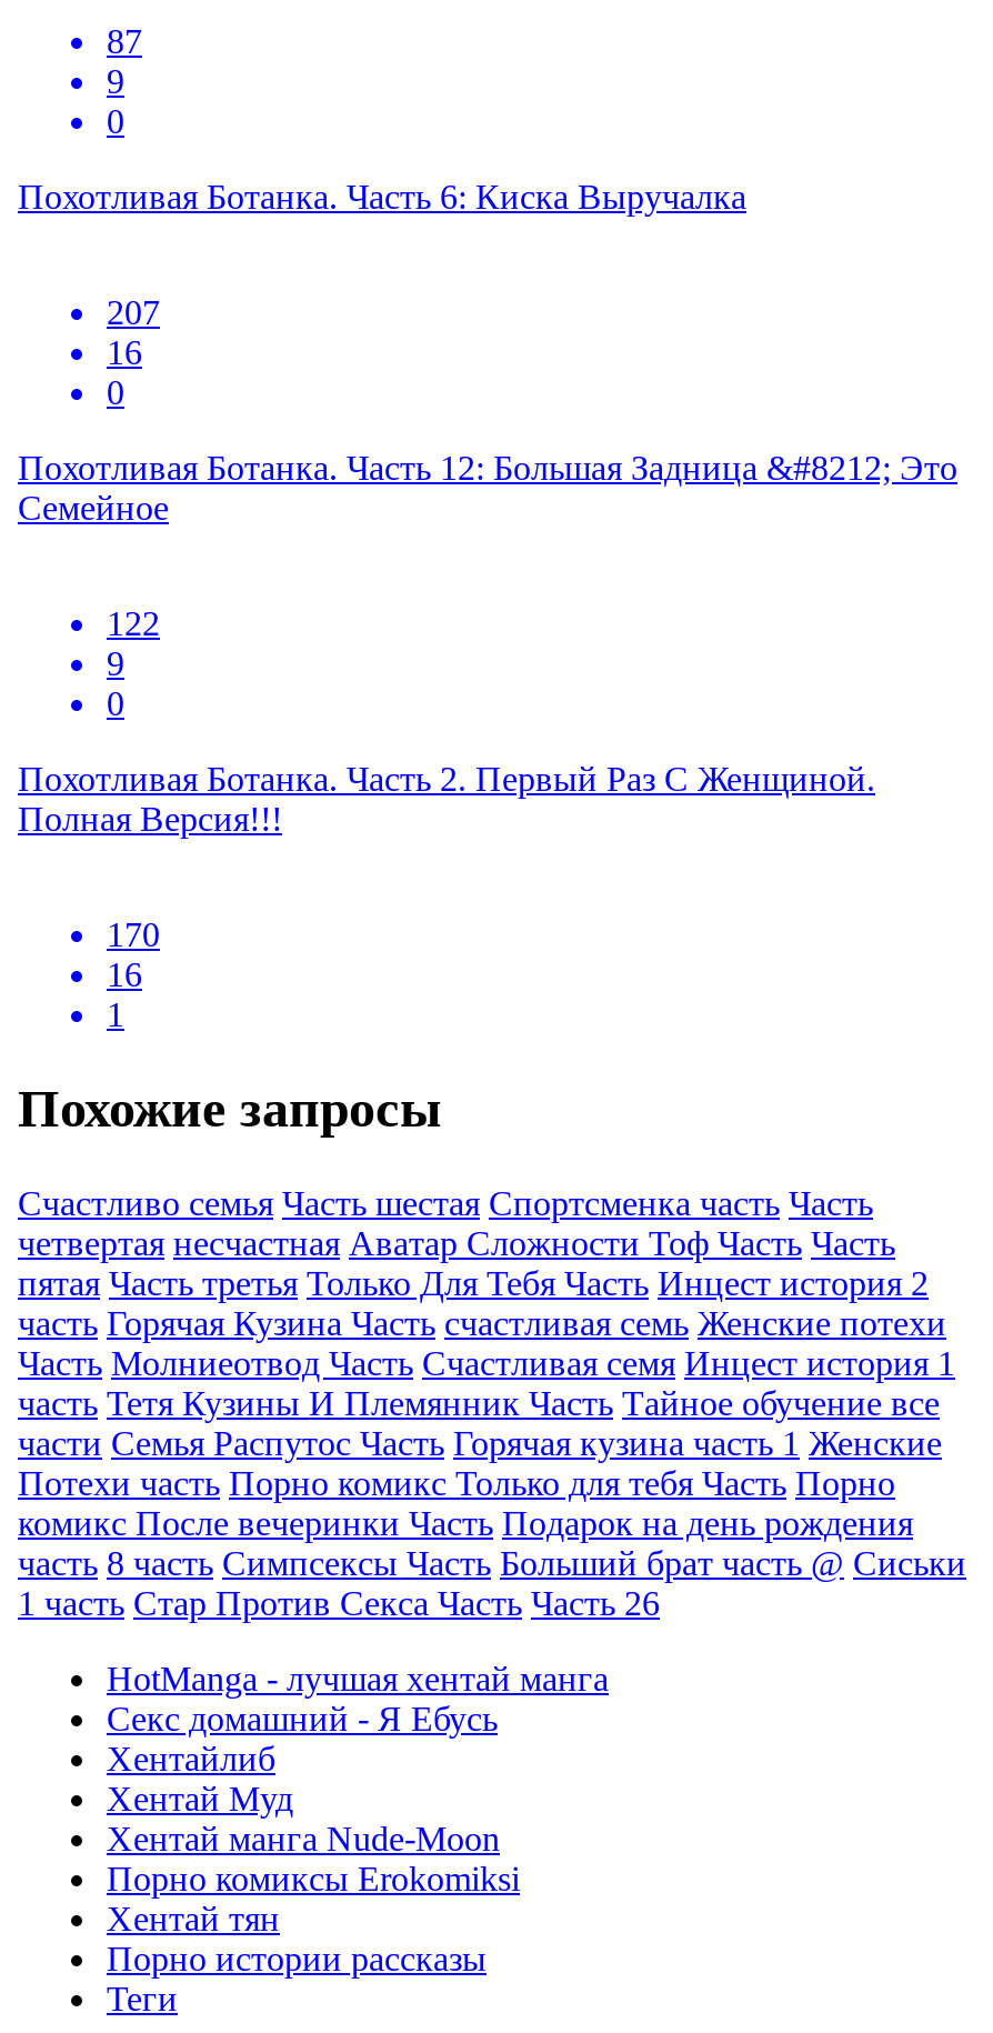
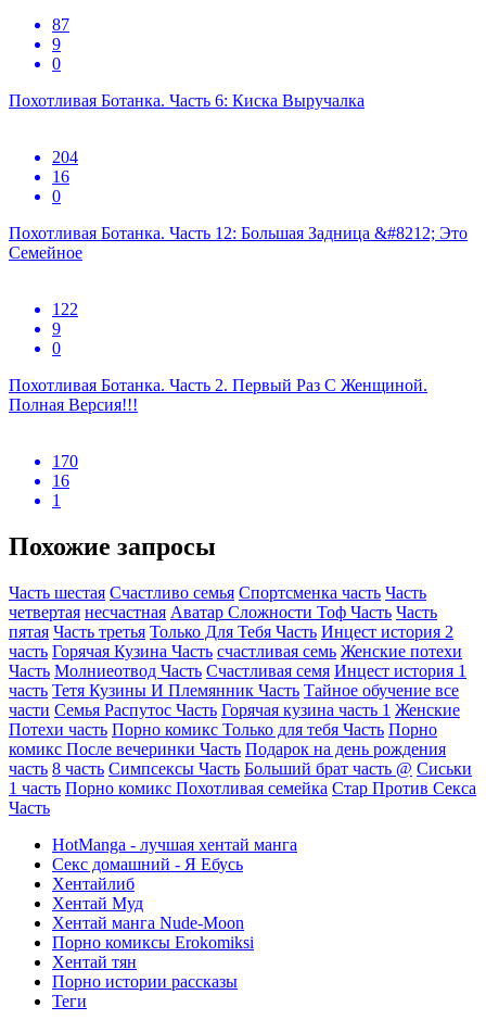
[107,293,160,331] 207 -> [52,148,78,166] 204
[18,1183,873,1221] Счастливо семья Часть шестая Спортсменка часть Часть -> [9,583,426,601] Часть шестая Счастливо семья Спортсменка часть Часть
[18,1583,660,1621] 1 часть Стар Против Секса Часть Часть 26 -> [9,778,476,816] 1 часть Порно комикс Похотливая семейка Стар Против Секса | Часть

